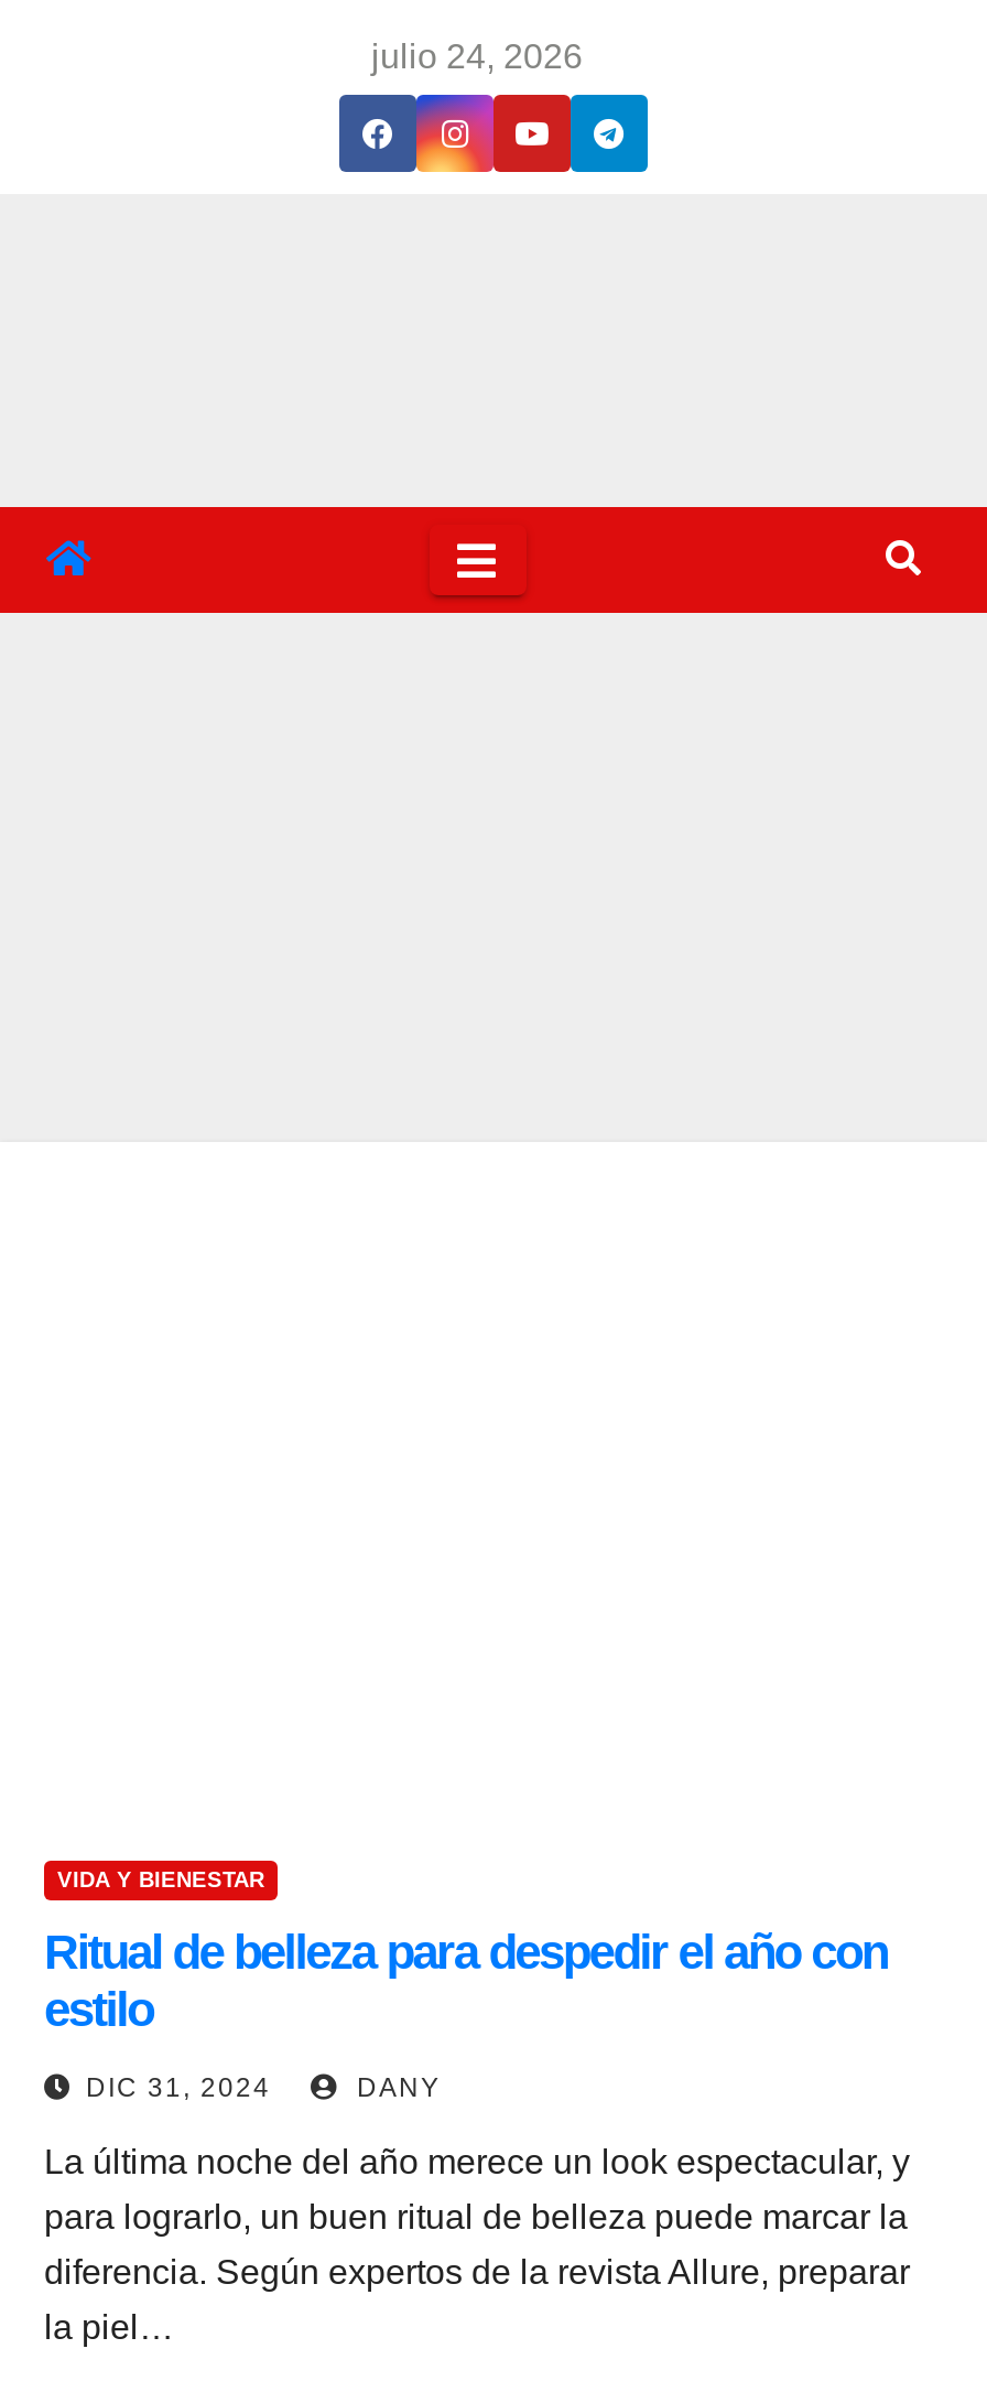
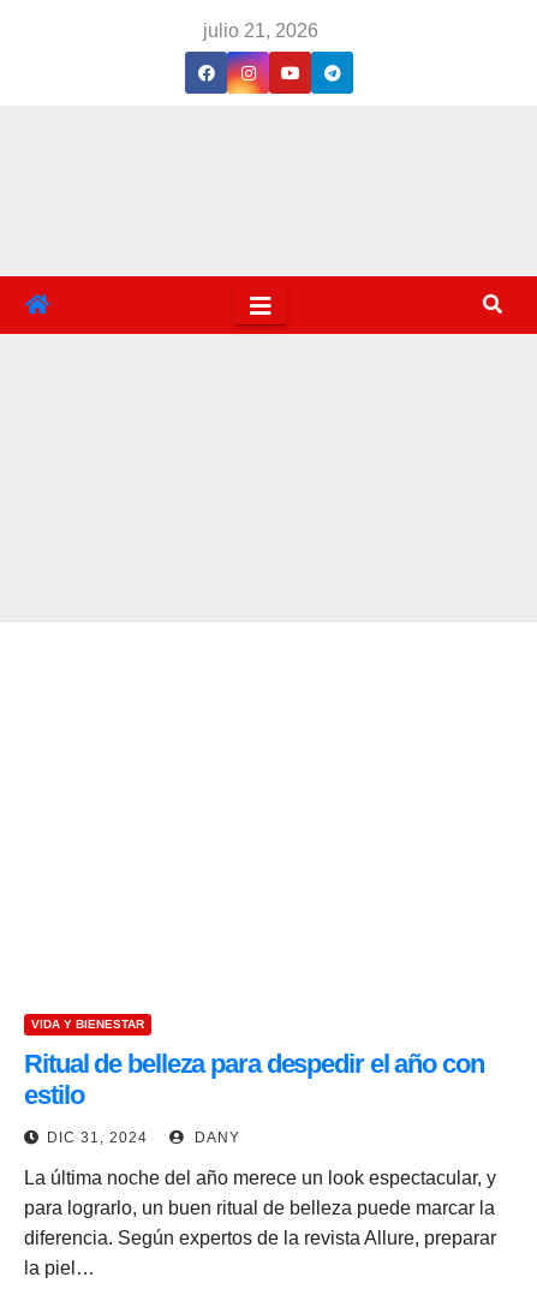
[371,37,583,75] julio 24, 2026 -> [202,20,318,41] julio 21, 2026

